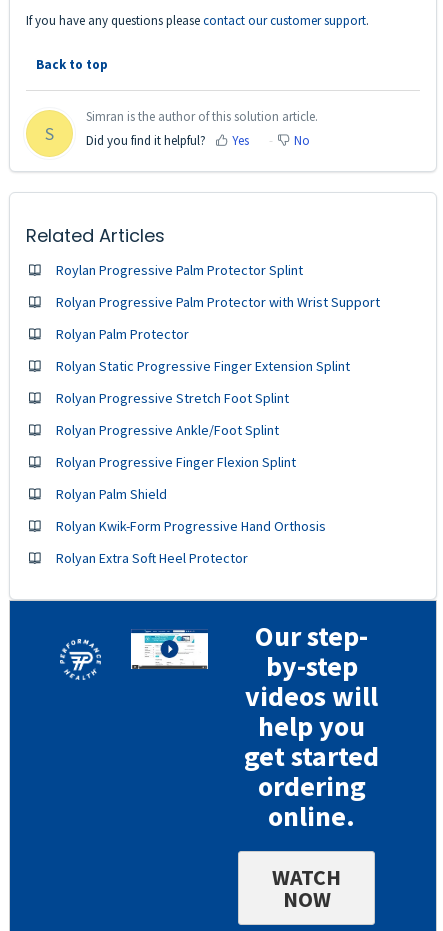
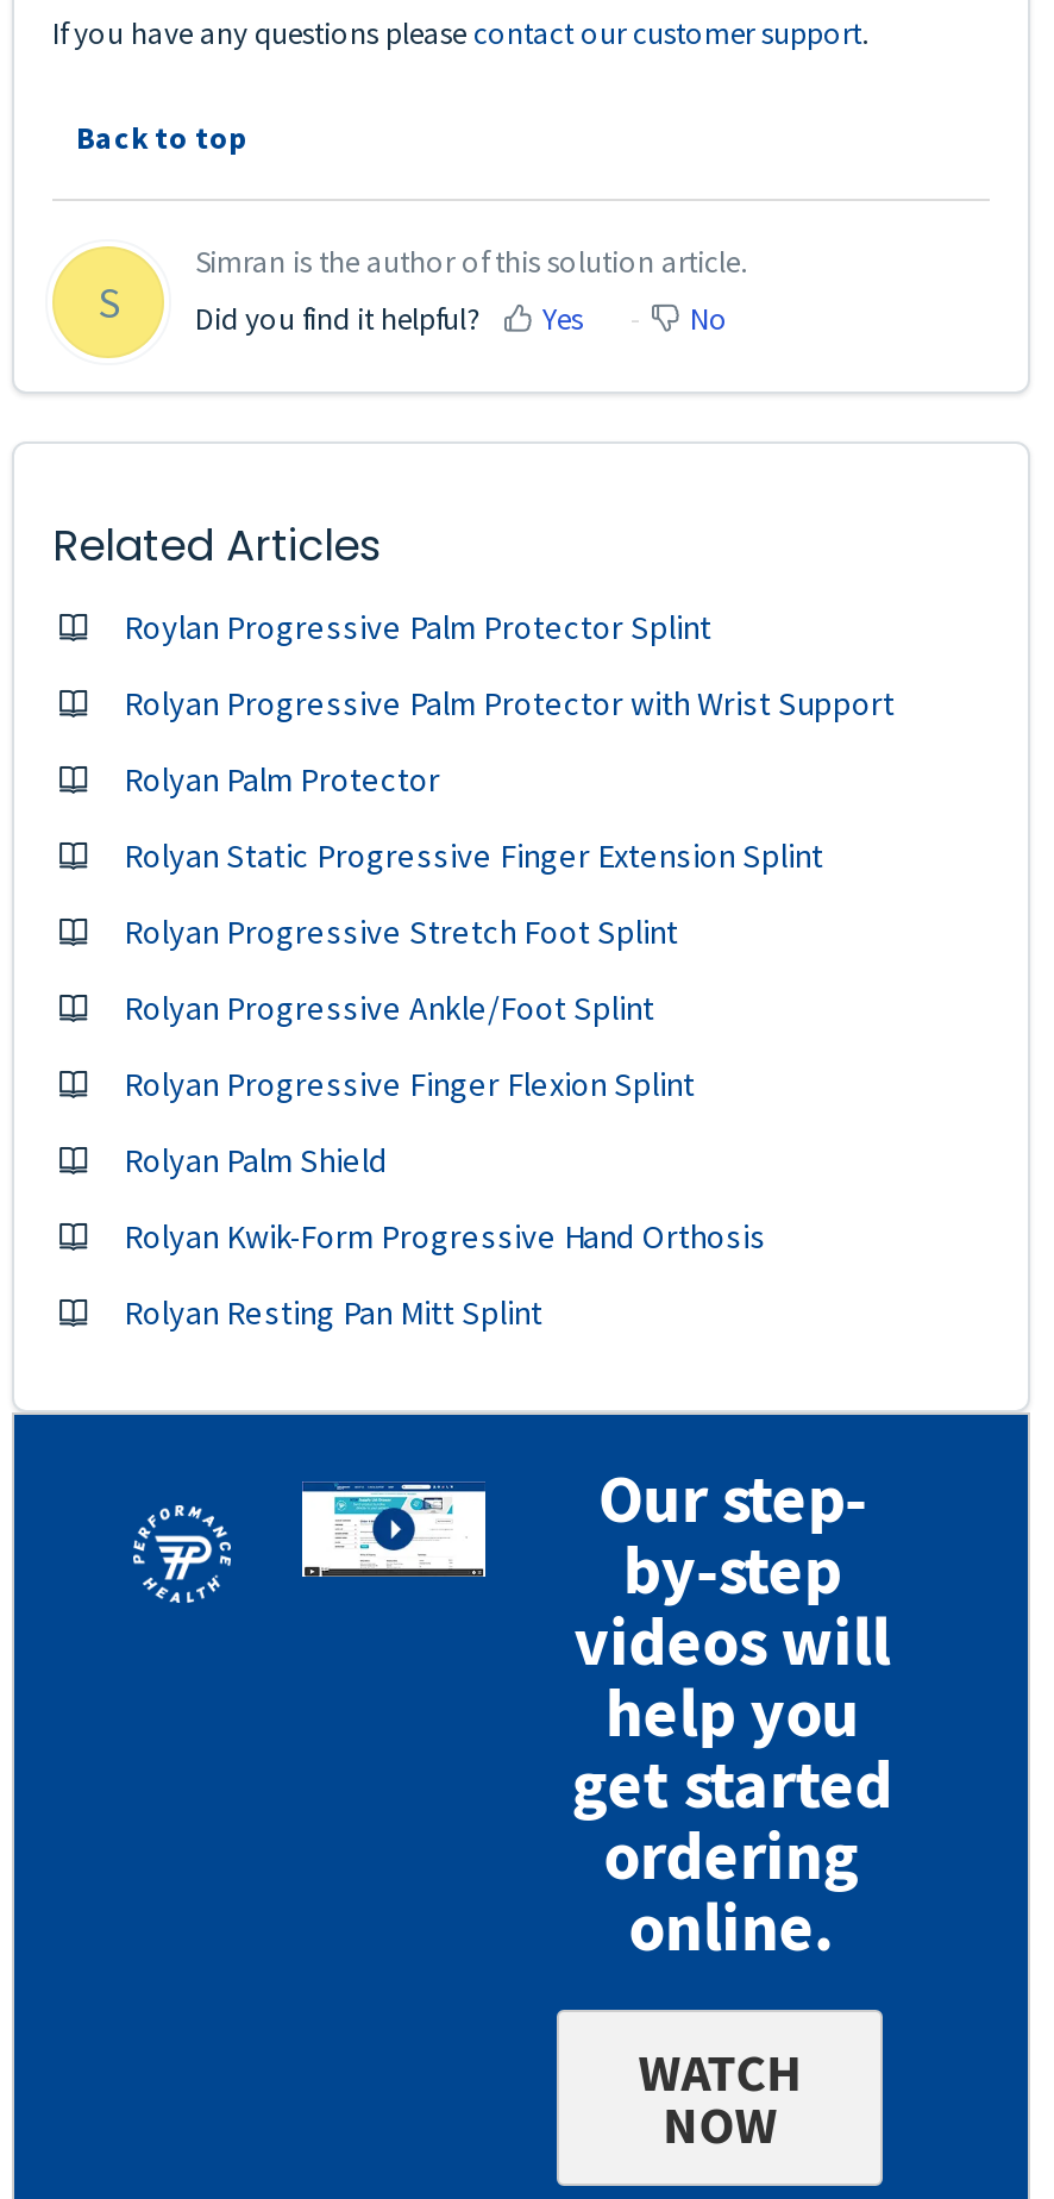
[56,549,248,567] Rolyan Extra Soft Heel Protector -> [124,1292,542,1335] Rolyan Resting Pan Mitt Splint

